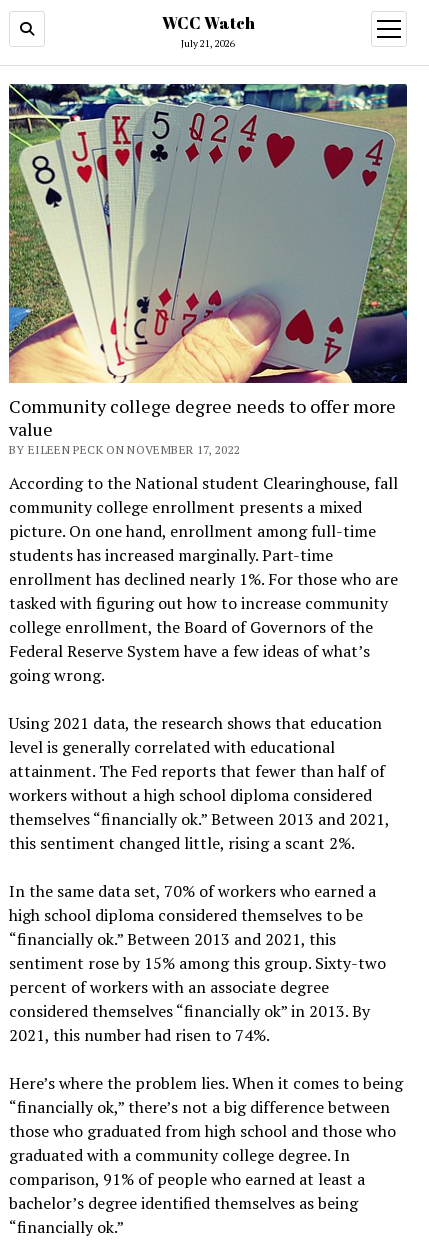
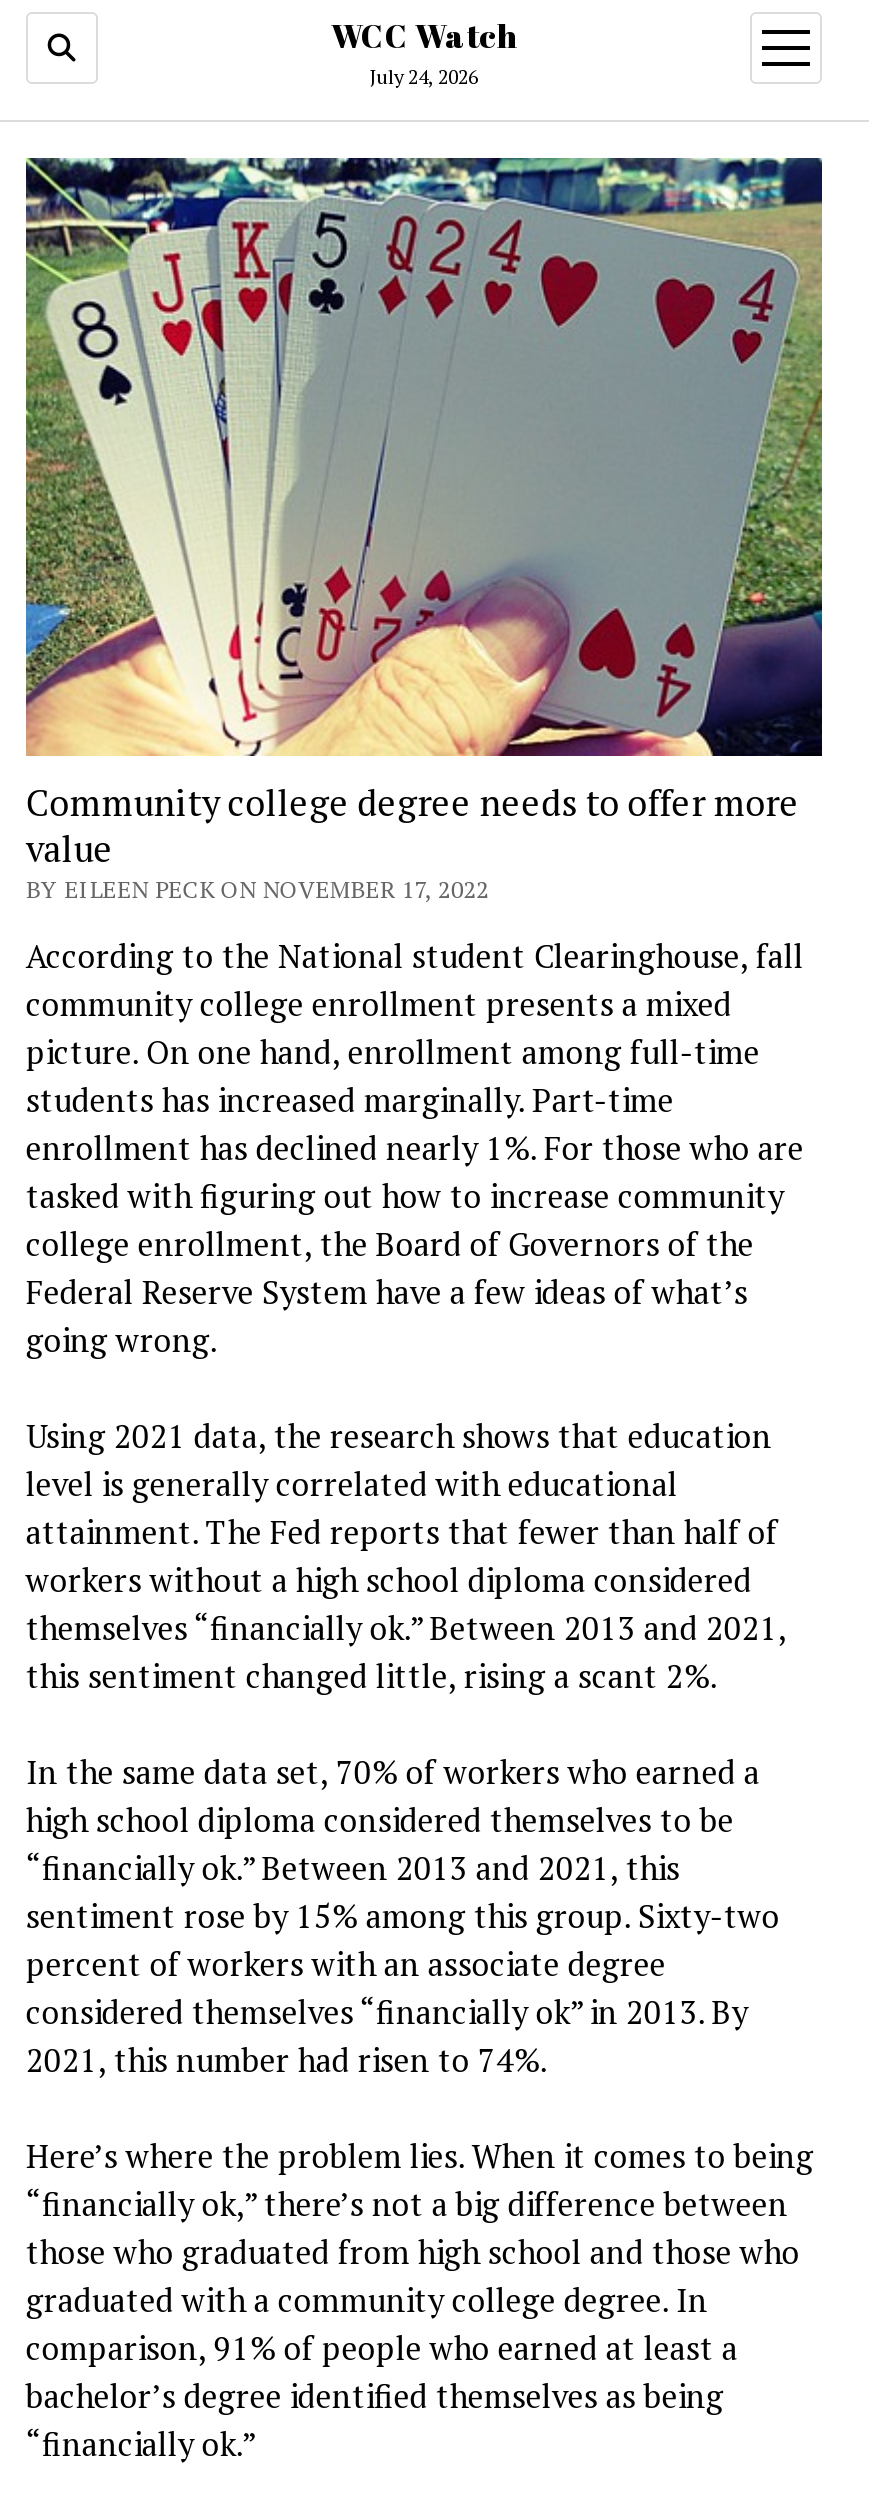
[181,37,235,50] July 21, 2026 -> [370,64,478,90] July 24, 2026

